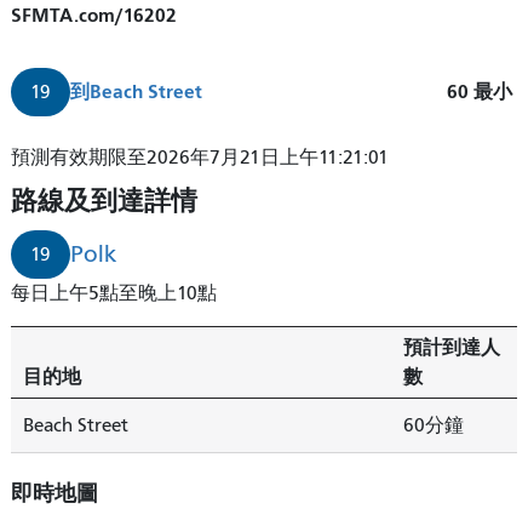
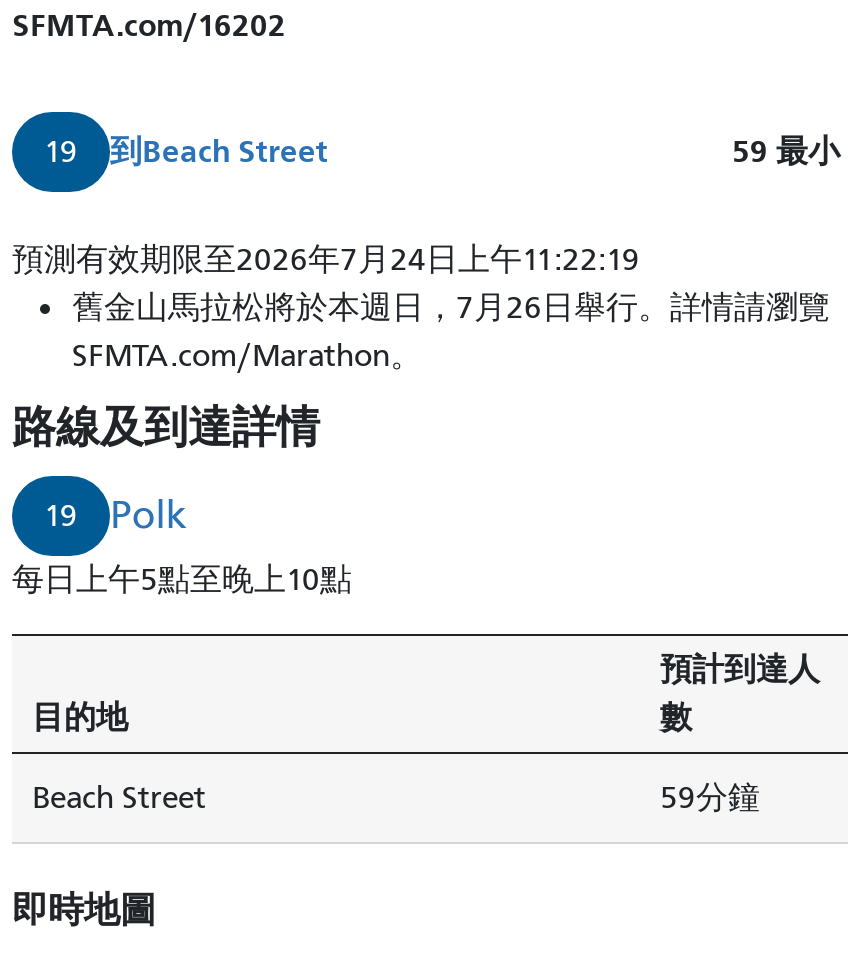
[447,80,517,103] 60最小 -> [732,132,848,170] 59最小
[11,146,389,168] 預測有效期限至2026年7月21日上午11:21:01 -> [12,241,830,373] 預測有效期限至2026年7月24日上午11:22:19 | 舊金山馬拉松將於本週日，7月26日舉行。詳情請瀏覽 | SFMTA.com/Marathon。
[403,414,464,436] 60分鐘 -> [660,779,760,815] 59分鐘

